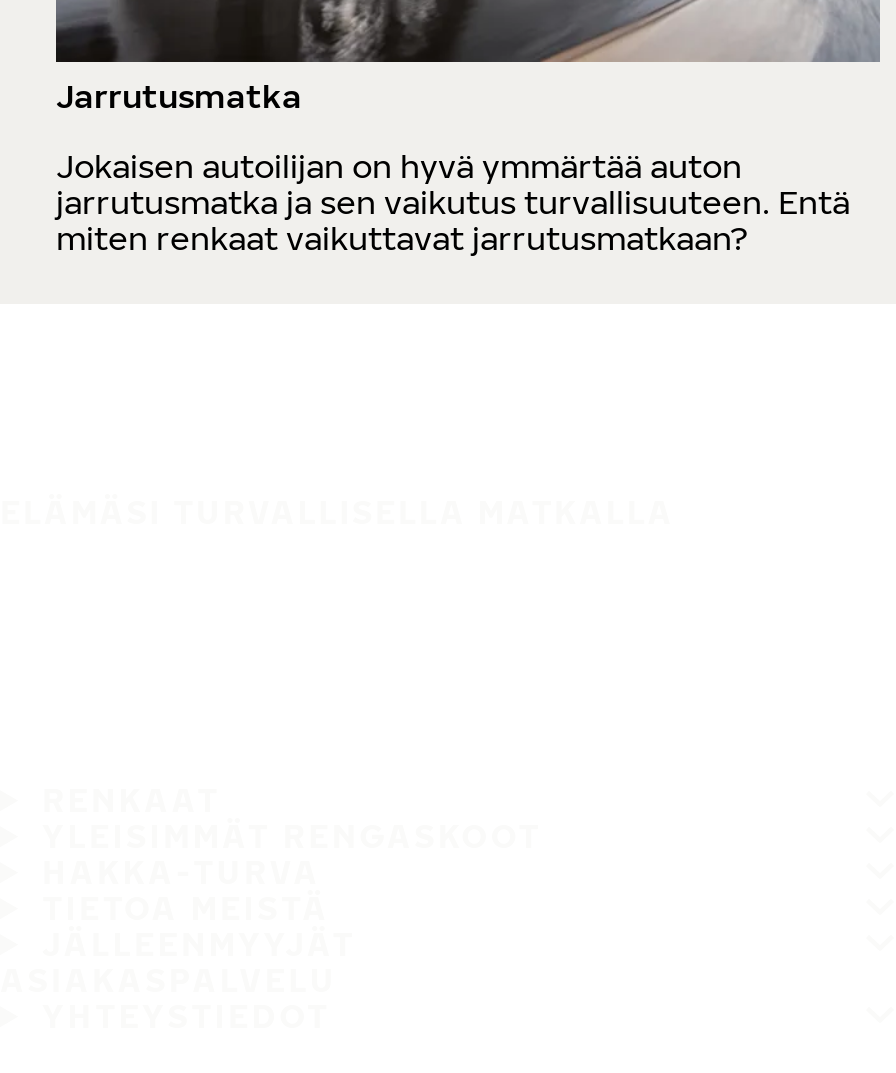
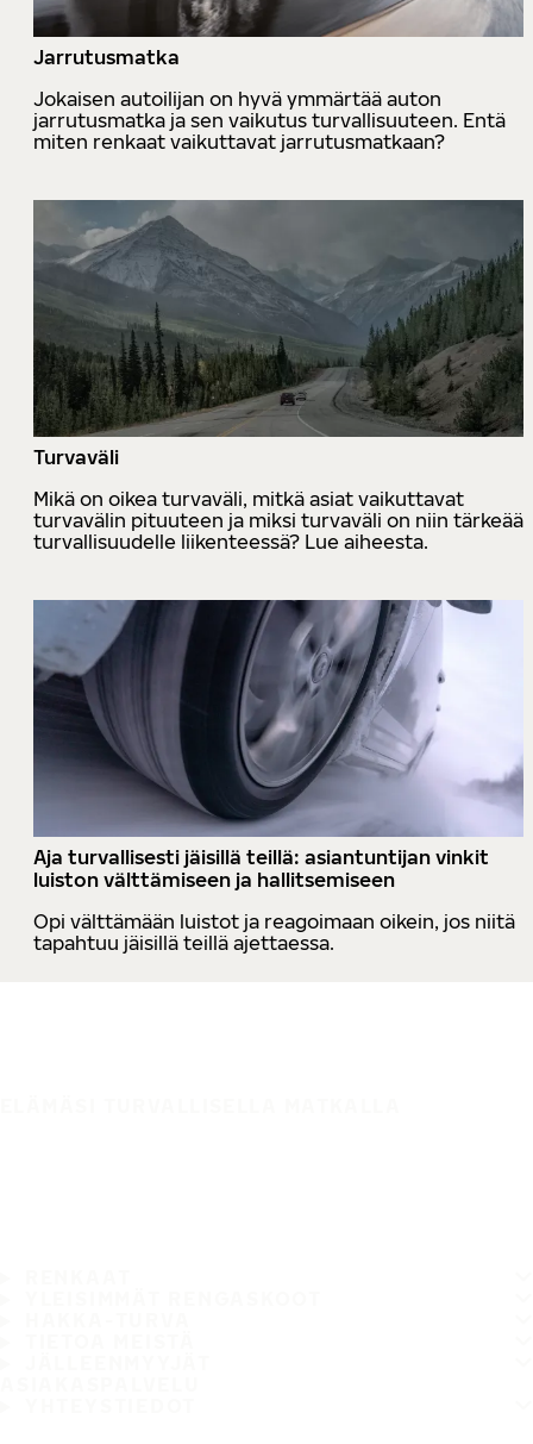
none -> [33,199,523,553] [image] | Turvaväli | Mikä on oikea turvaväli, mitkä asiat vaikuttavat | turvavälin pituuteen ja miksi turvaväli on niin tärkeää | turvallisuudelle liikenteessä? Lue aiheesta.
none -> [33,598,522,955] [image] | Aja turvallisesti jäisillä teillä: asiantuntijan vinkit | luiston välttämiseen ja hallitsemiseen | Opi välttämään luistot ja reagoimaan oikein, jos niitä | tapahtuu jäisillä teillä ajettaessa.

